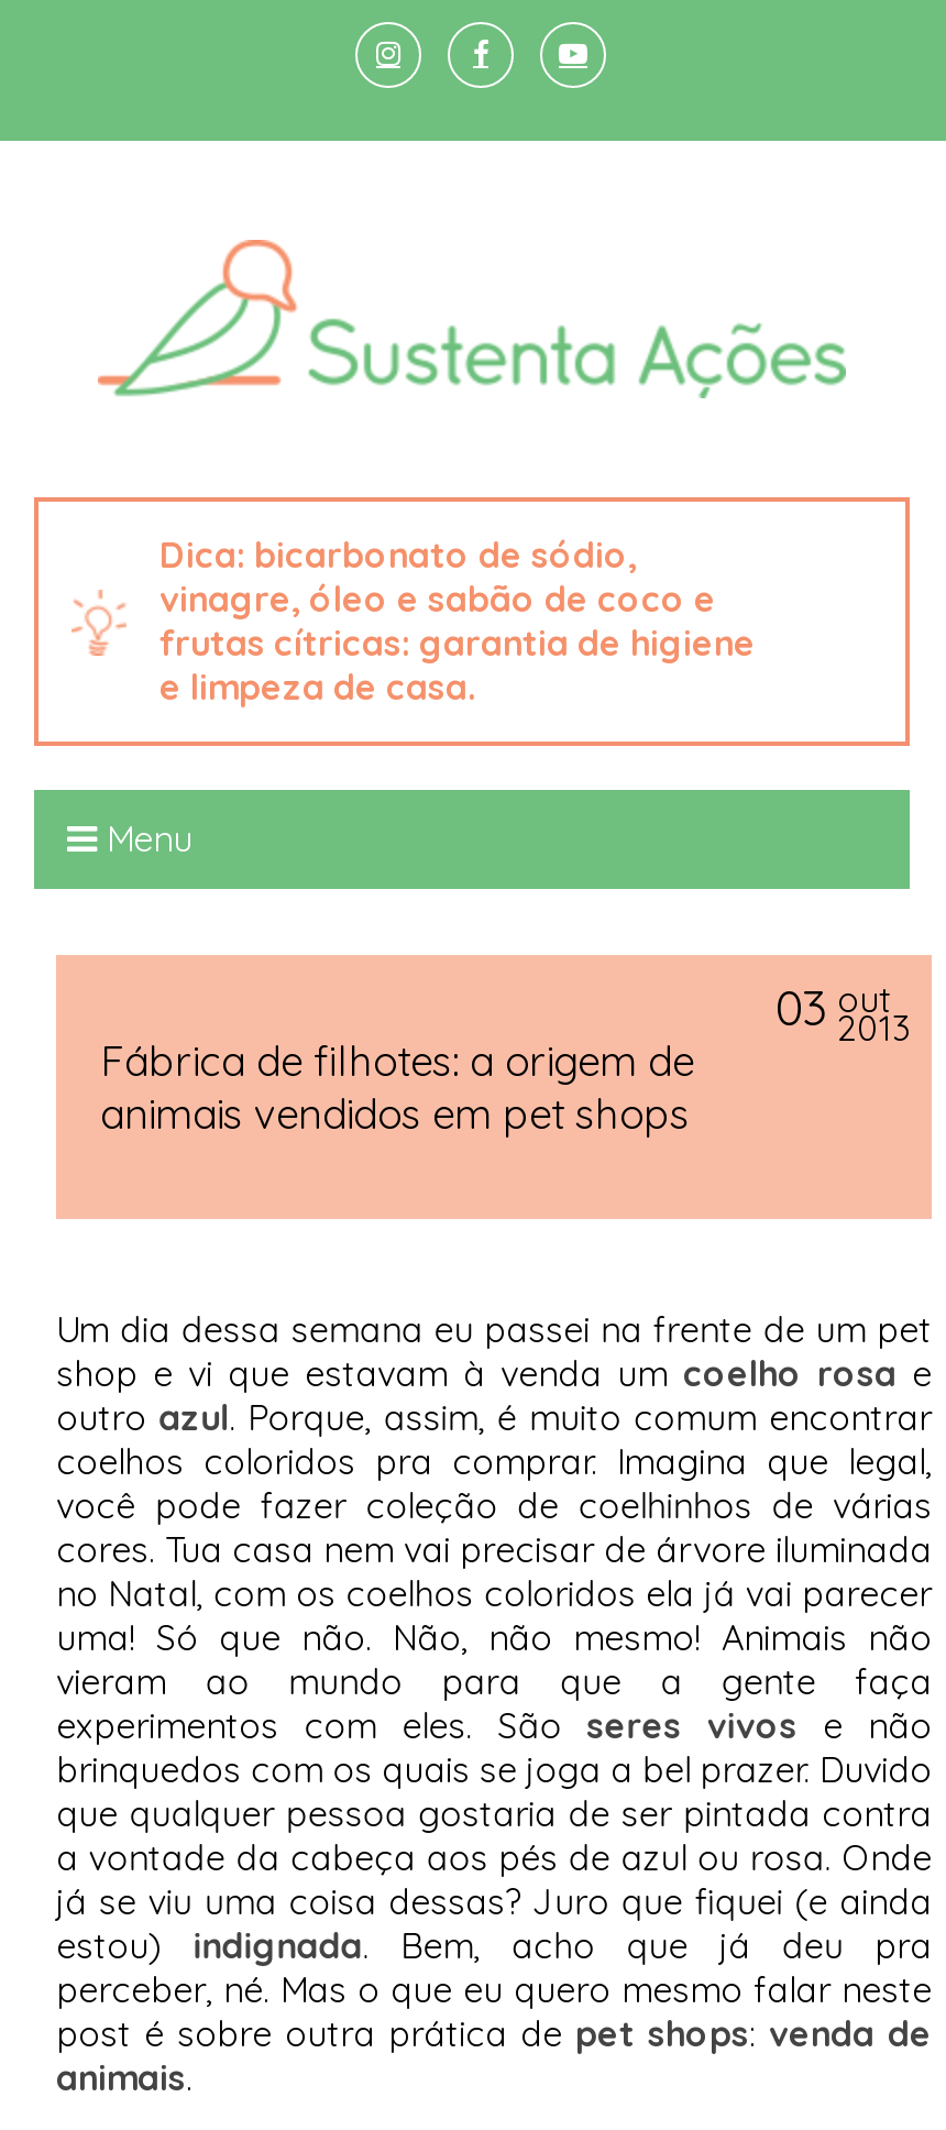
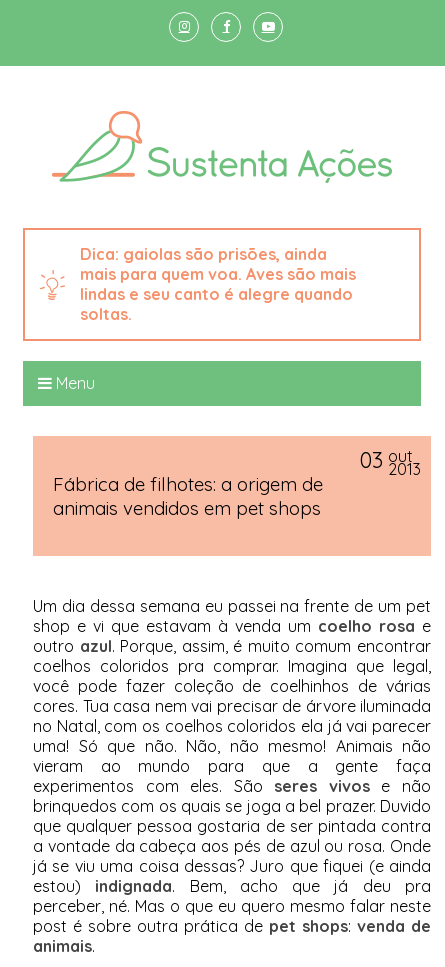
[159,532,756,709] bicarbonato de sódio, | vinagre, óleo e sabão de coco e | frutas cítricas: garantia de higiene | e limpeza de casa. -> [80,244,356,324] gaiolas são prisões, ainda | mais para quem voa. Aves são mais | lindas e seu canto é alegre quando | soltas.

